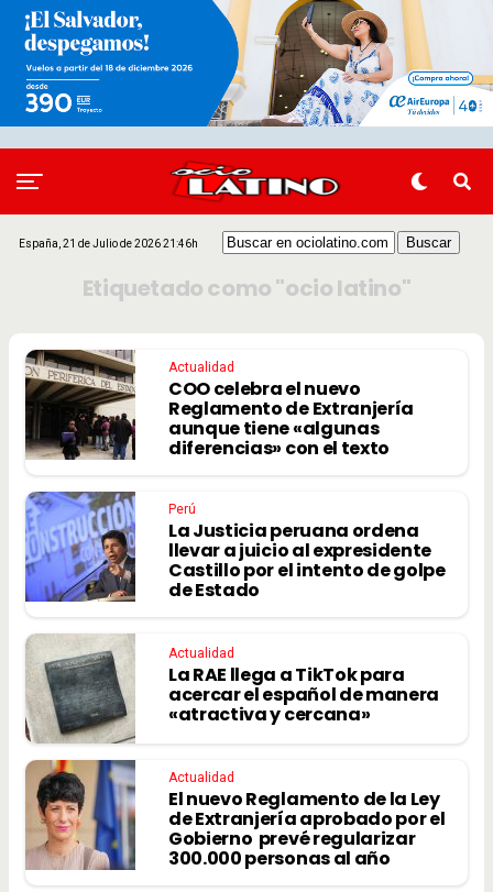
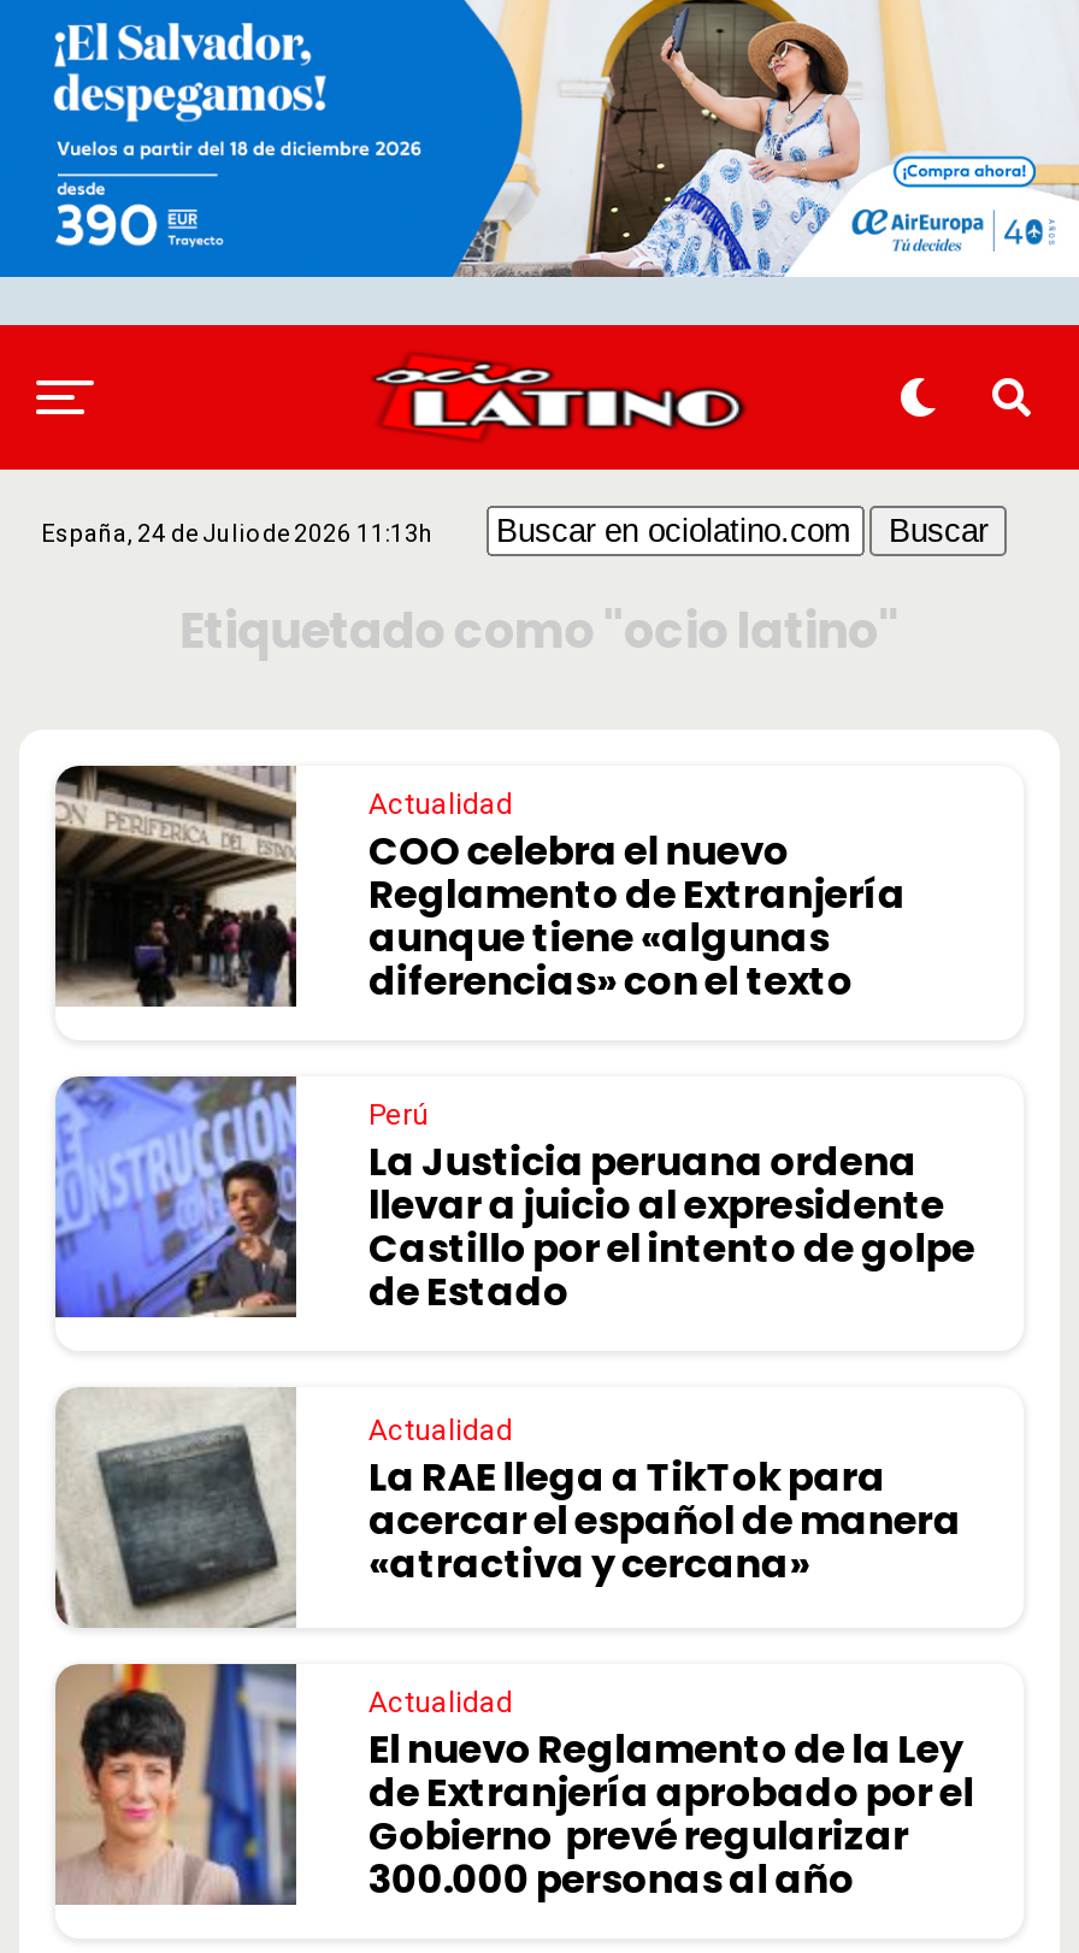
[19,238,200,250] España, 21 de Julio de 2026 21:46h -> [41,521,438,548] España, 24 de Julio de 2026 11:13h

